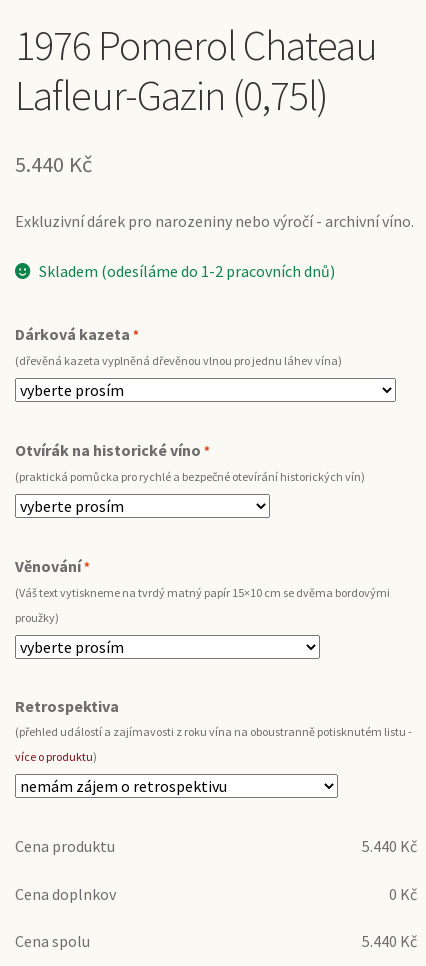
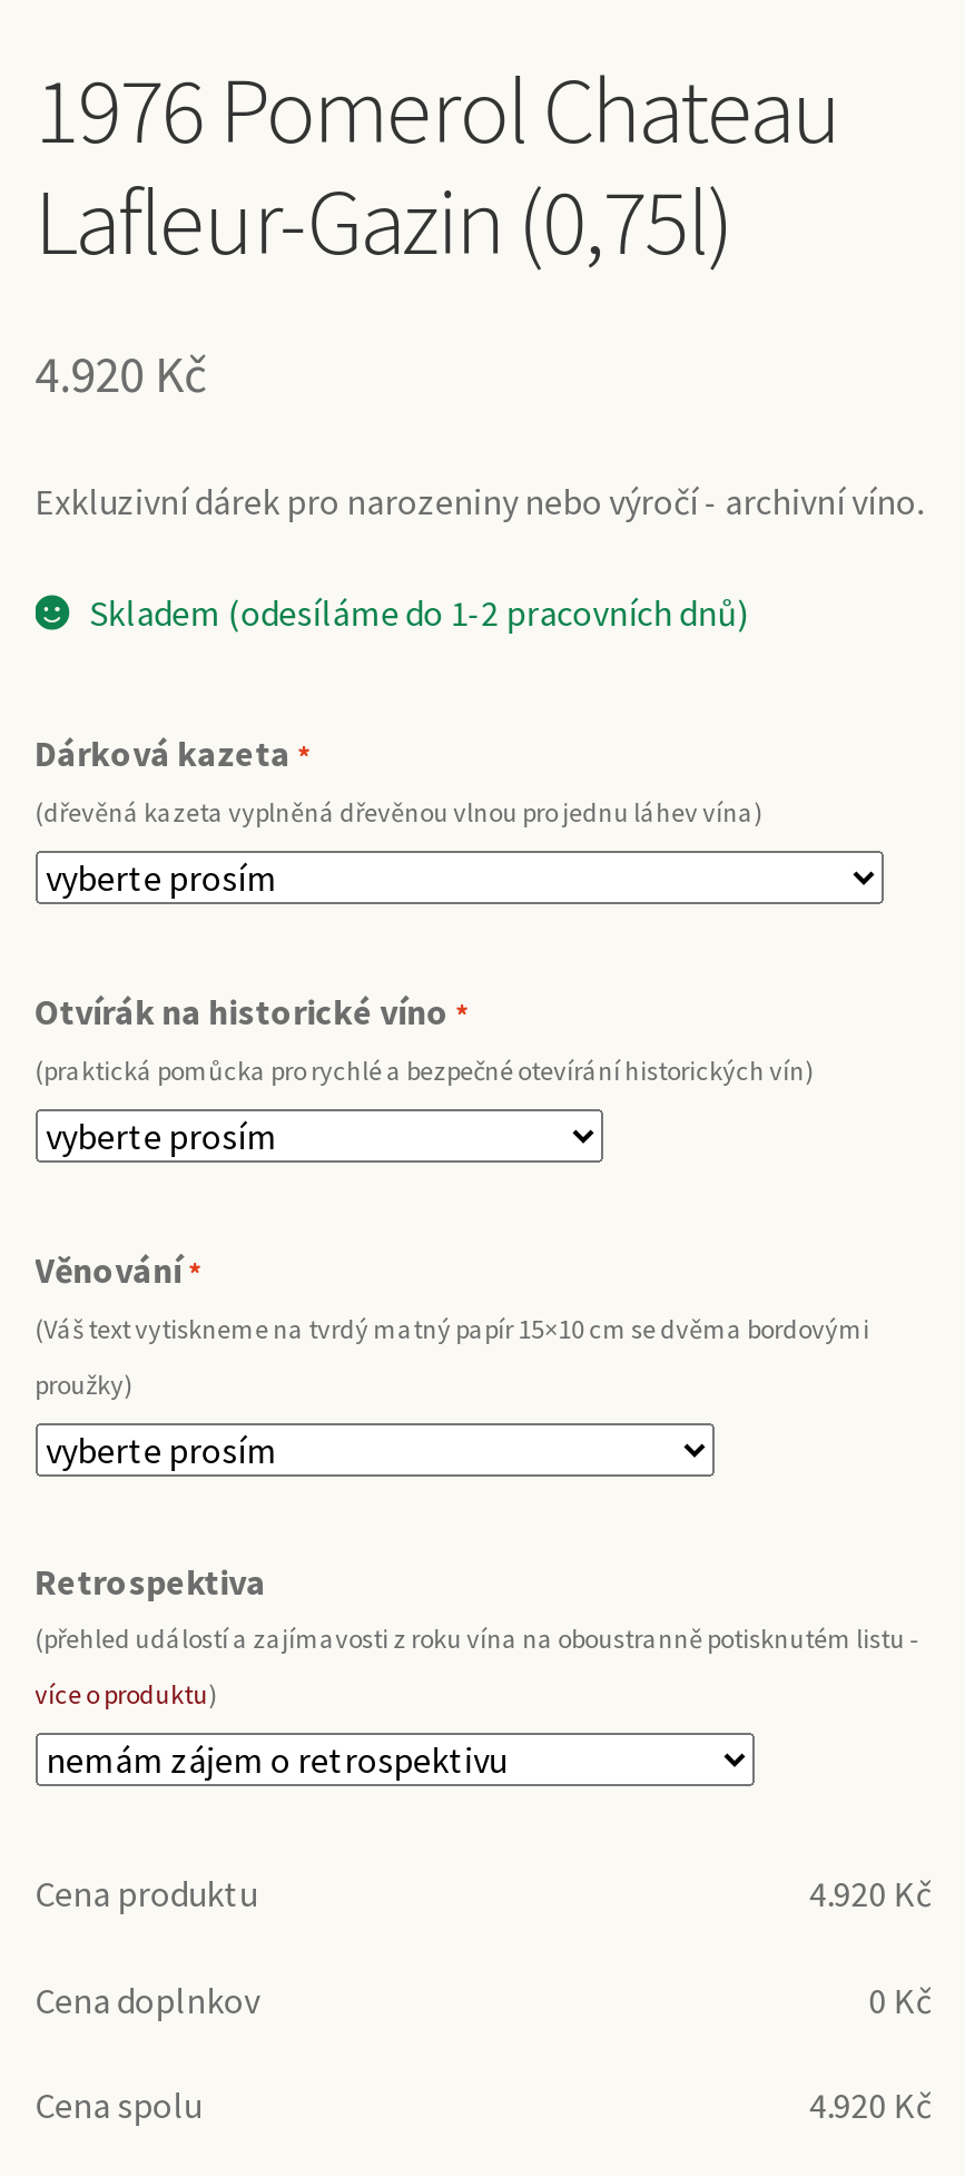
[15,150,92,178] 5.440 Kč -> [35,342,206,404] 4.920 Kč
[362,836,417,856] 5.440 Kč -> [809,1871,931,1915] 4.920 Kč
[362,931,417,951] 5.440 Kč -> [809,2083,931,2127] 4.920 Kč

